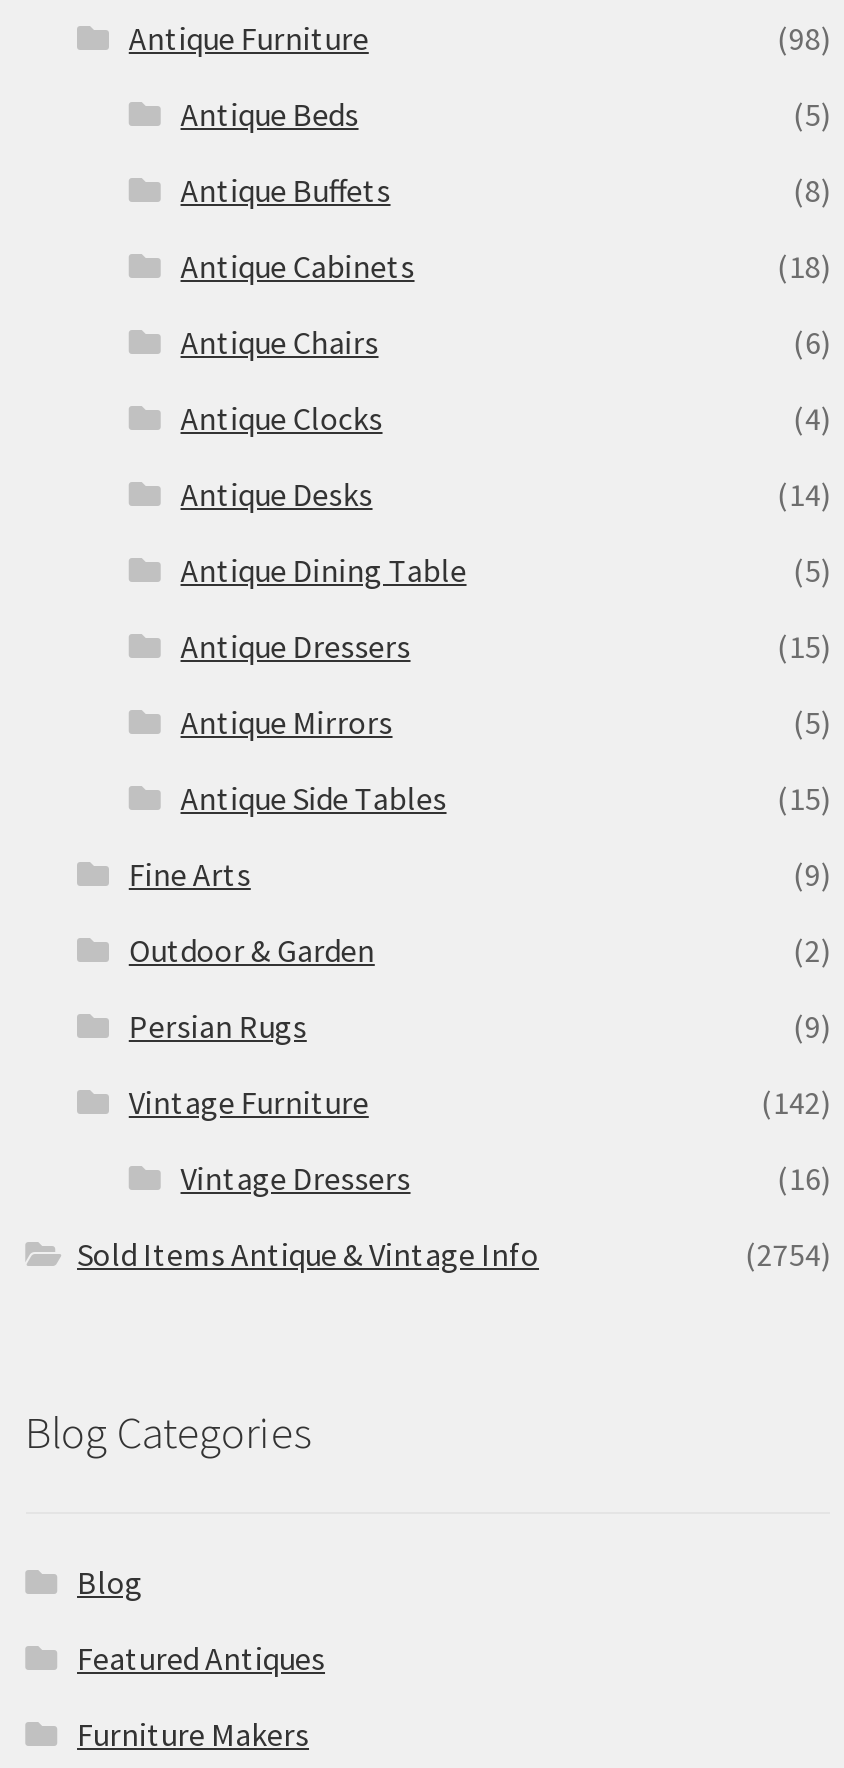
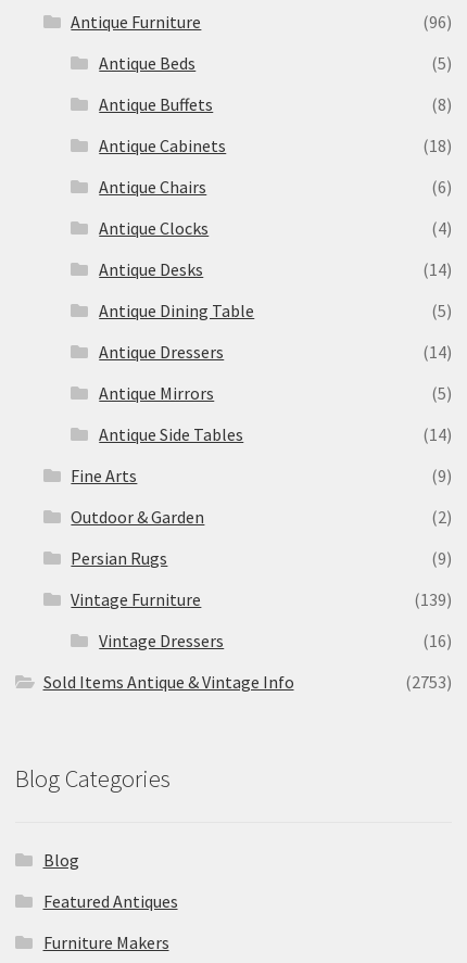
[777,19,831,59] (98) -> [423,11,452,33] (96)
[777,627,831,667] (15) -> [423,341,452,363] (14)
[777,779,831,819] (15) -> [423,424,452,445] (14)
[761,1083,831,1123] (142) -> [414,589,452,610] (139)
[745,1235,831,1275] (2754) -> [406,671,452,693] (2753)

